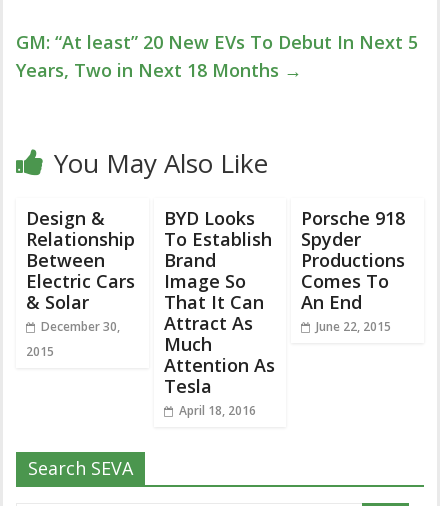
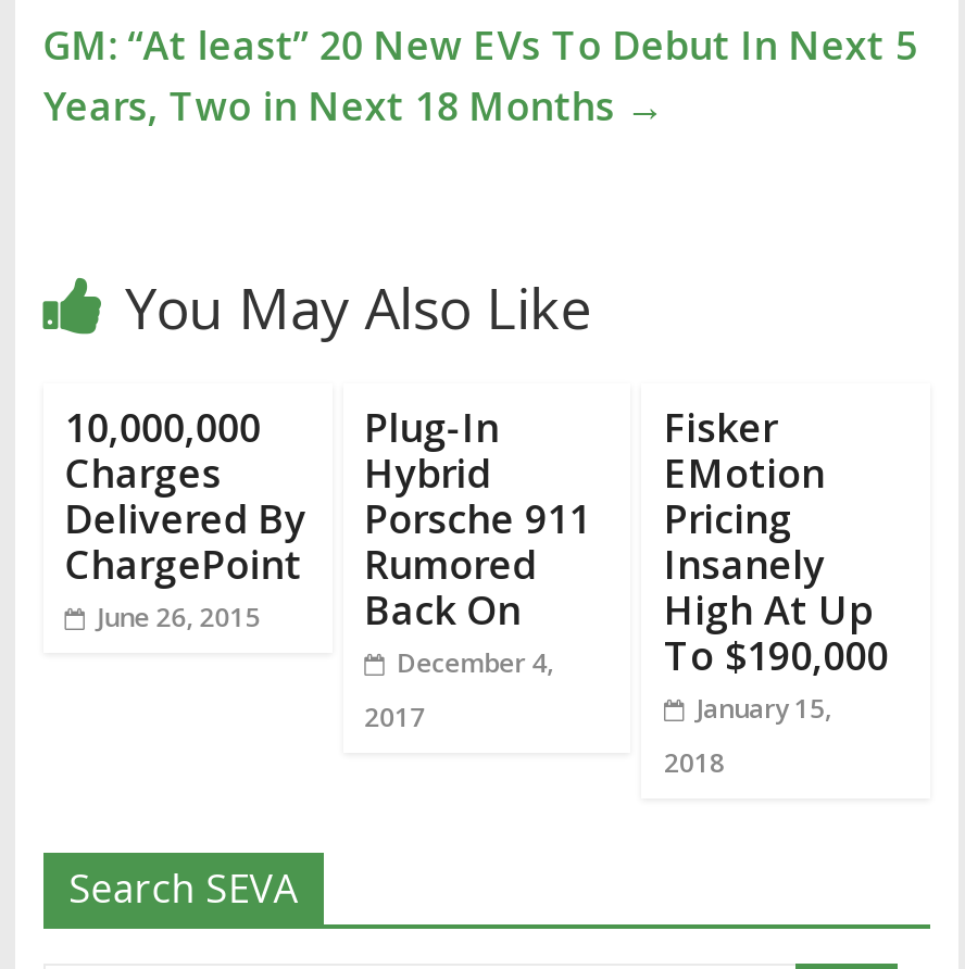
[26,206,135,360] Design & | Relationship | Between | Electric Cars | & Solar | December 30, | 2015 -> [65,401,306,635] 10,000,000 | Charges | Delivered By | ChargePoint | June 26, 2015
[164,206,275,419] BYD Looks | To Establish | Brand | Image So | That It Can | Attract As | Much | Attention As | Tesla | April 18, 2016 -> [364,401,590,735] Plug-In | Hybrid | Porsche 911 | Rumored | Back On | December 4, | 2017
[301,206,405,335] Porsche 918 | Spyder | Productions | Comes To | An End | June 22, 2015 -> [664,401,888,781] Fisker | EMotion | Pricing | Insanely | High At Up | To $190,000 | January 15, | 2018

